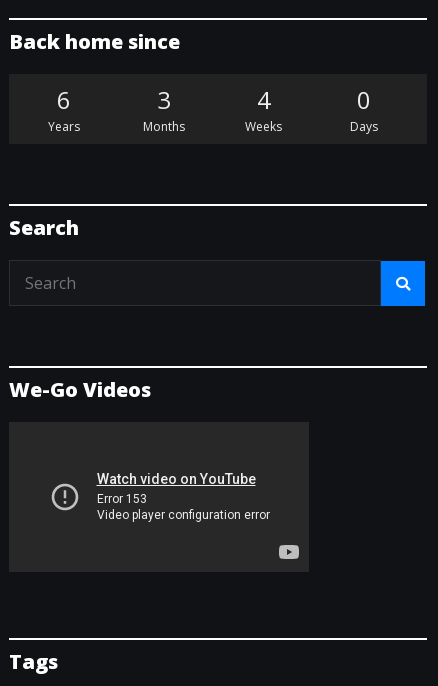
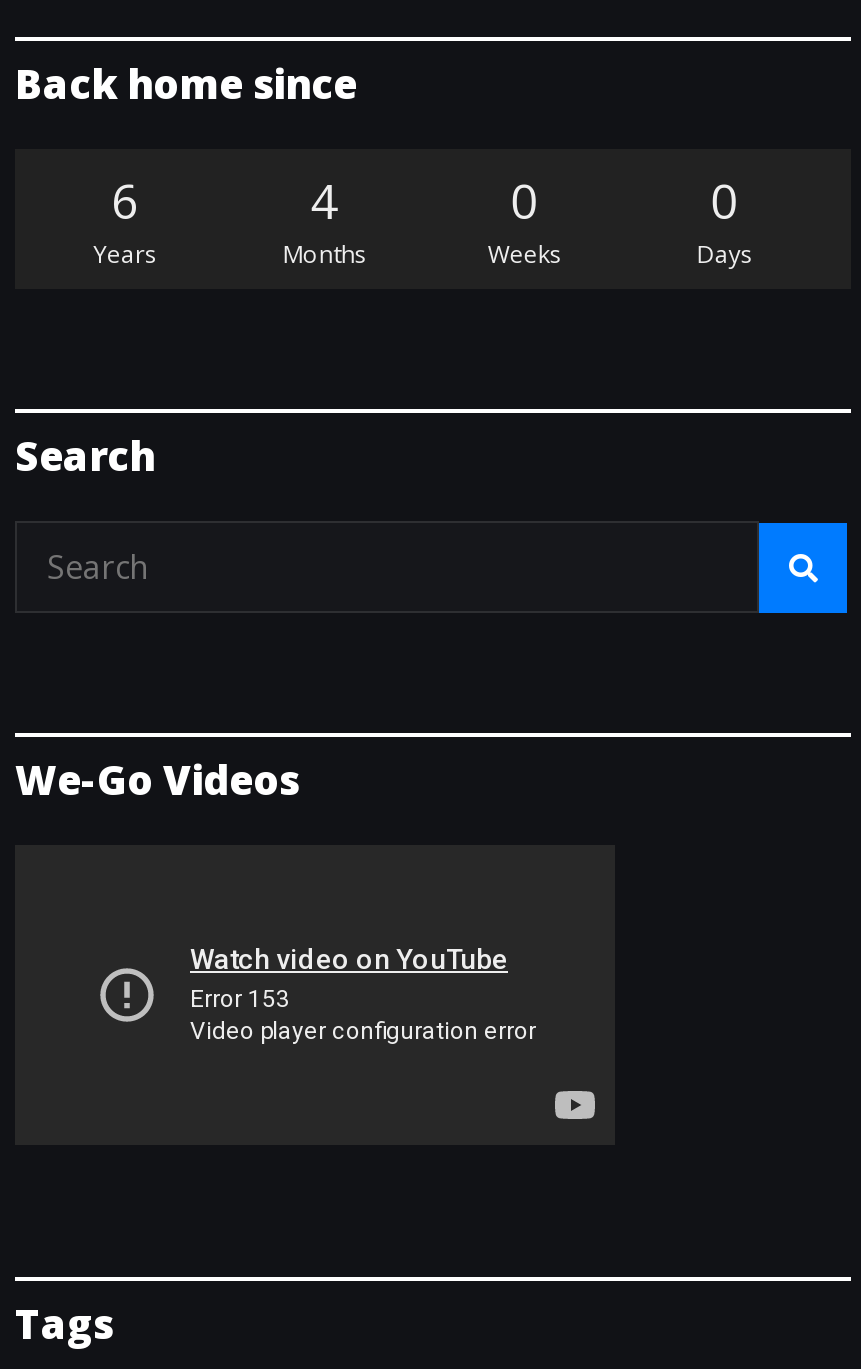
[157,83,171,116] 3 -> [311,167,339,233] 4
[257,83,271,116] 4 -> [511,167,539,233] 0

